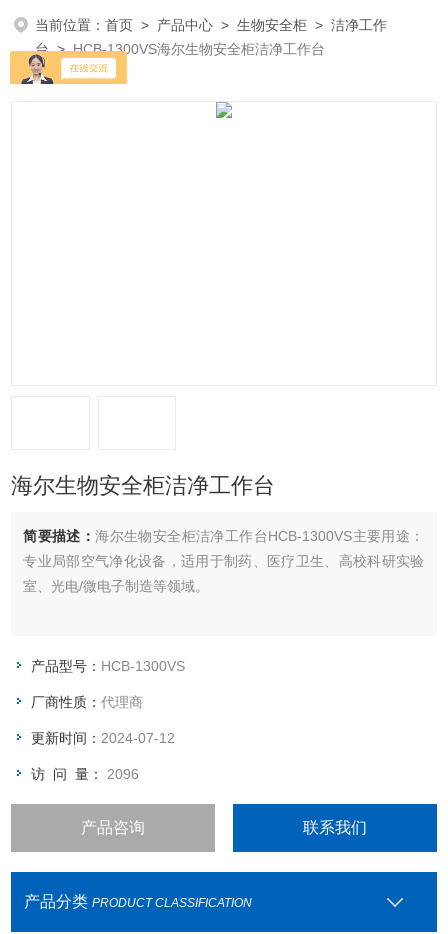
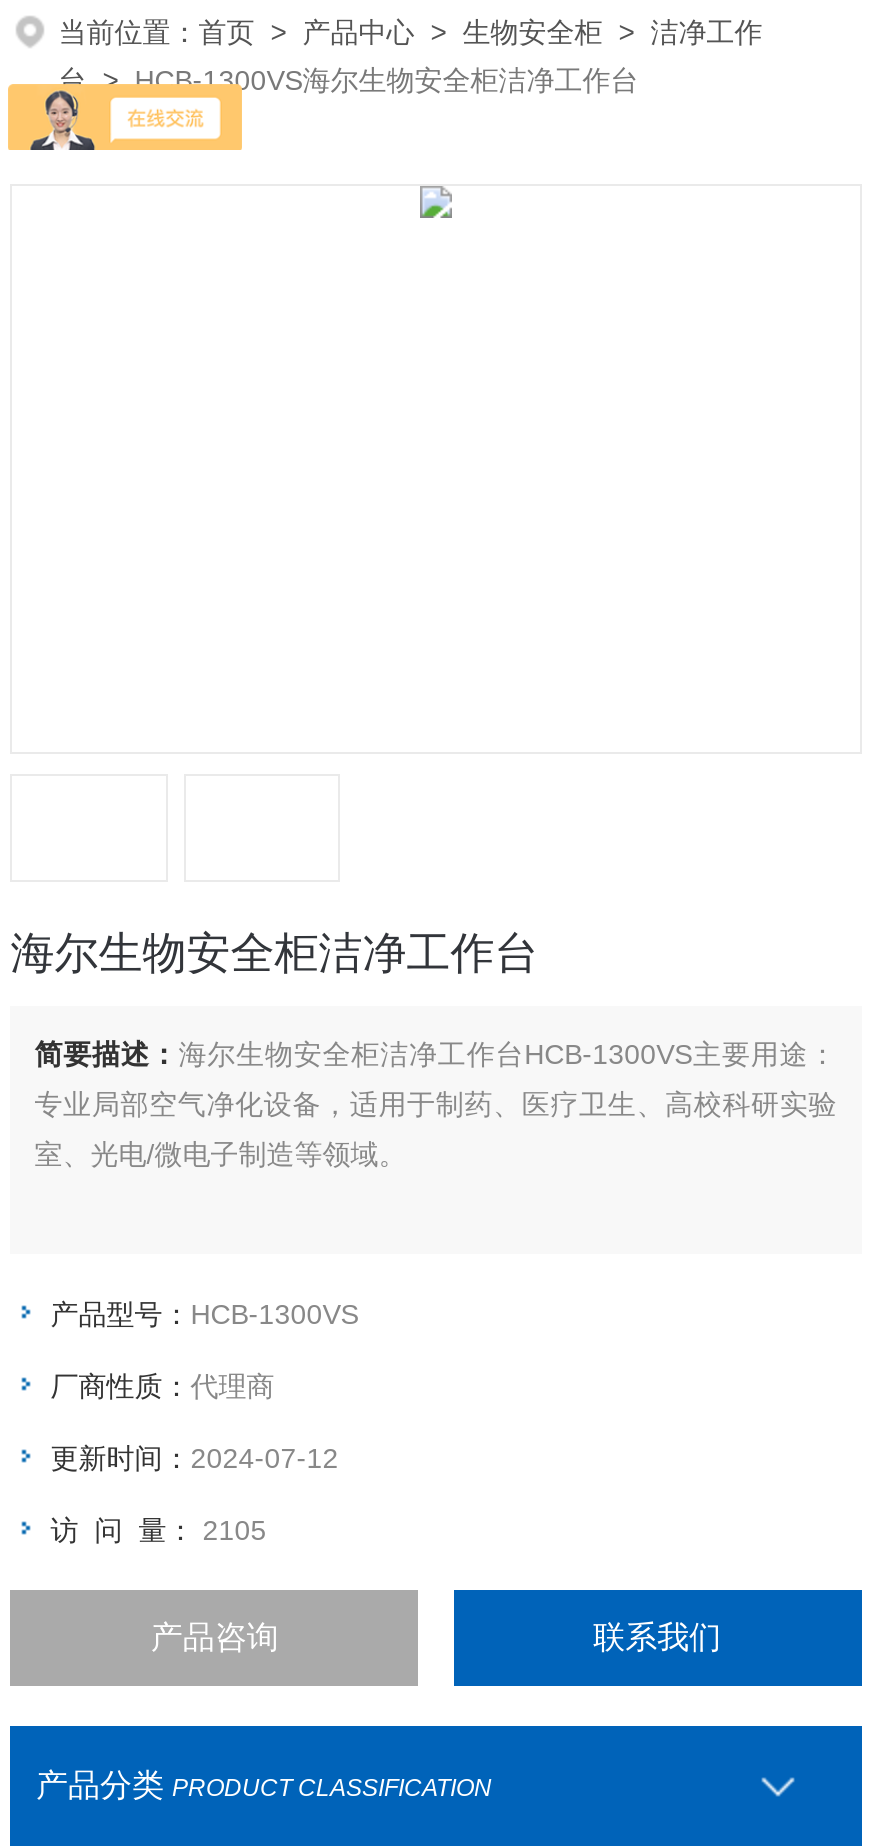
[31,766,139,782] 访 问 量：2096 -> [50,1514,266,1546] 访 问 量：2105

